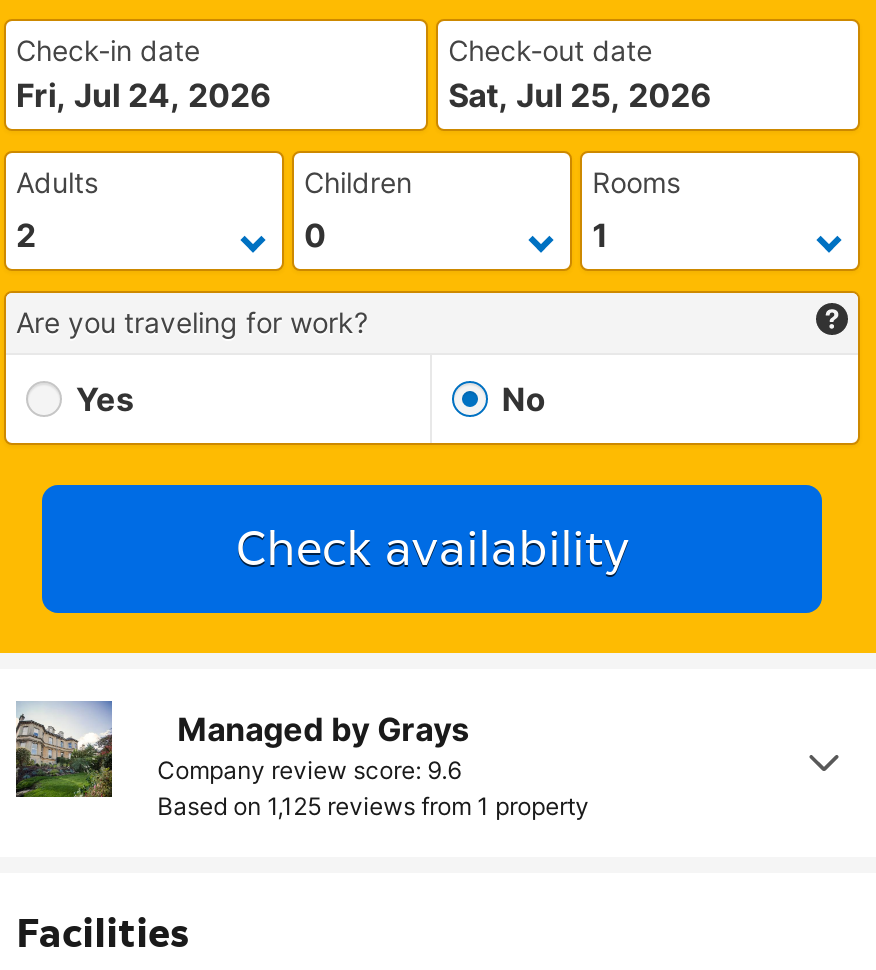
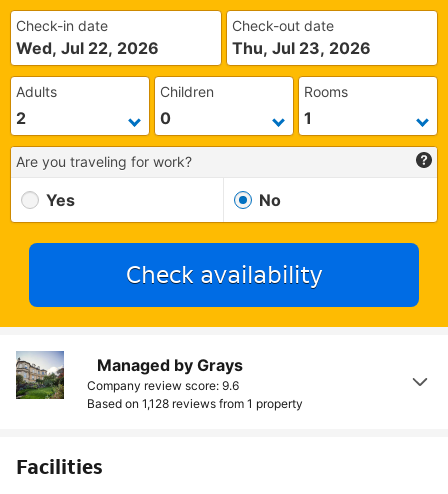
[16,75,272,115] Fri, Jul 24, 2026 -> [16,38,159,58] Wed, Jul 22, 2026
[448,75,712,115] Sat, Jul 25, 2026 -> [232,38,371,58] Thu, Jul 23, 2026
[157,791,589,821] Based on 1,125 reviews from 1 property -> [87,396,303,411] Based on 1,128 reviews from 1 property

